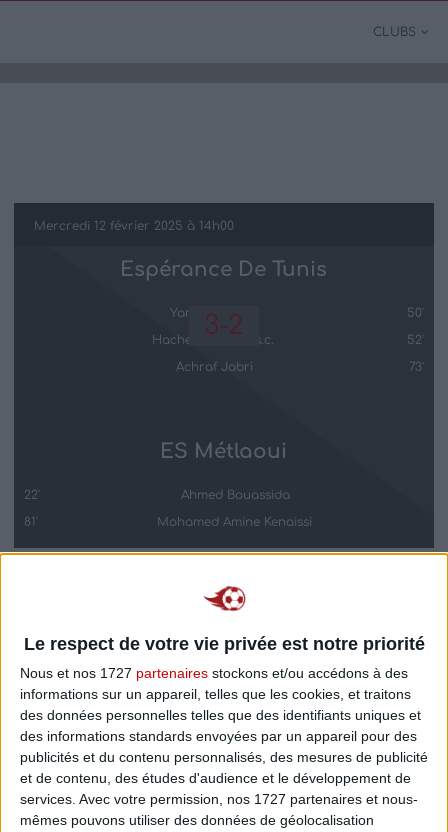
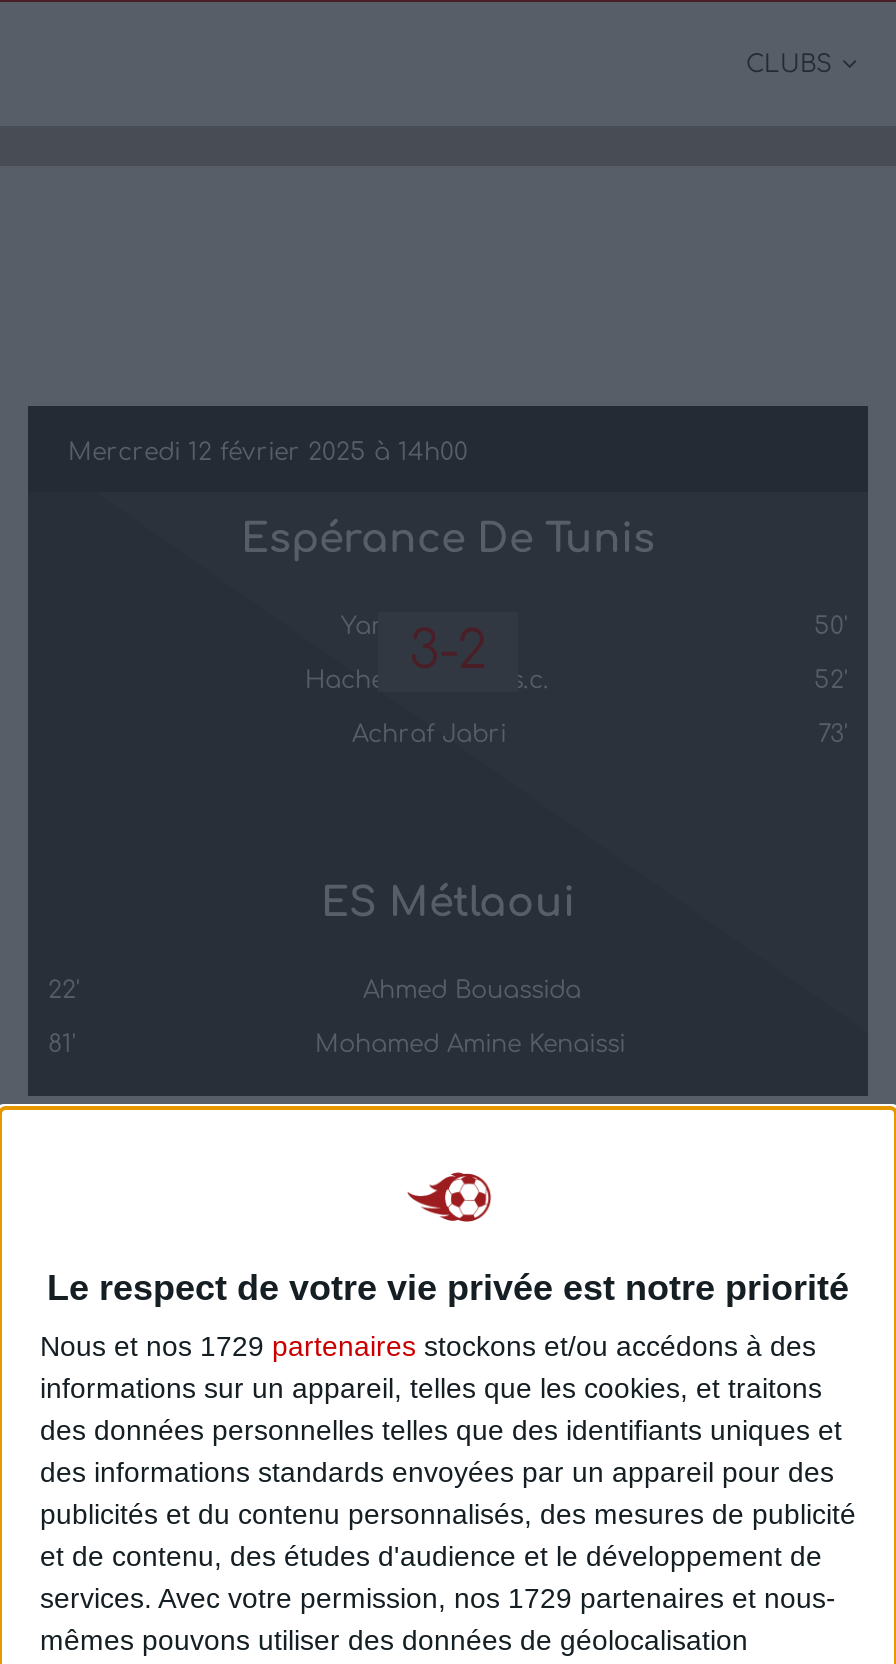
[20,665,408,681] Nous et nos 1727 partenaires stockons et/ou accédons à des -> [40,1331,816,1363] Nous et nos 1729 partenaires stockons et/ou accédons à des
[20,791,418,807] services. Avec votre permission, nos 1727 partenaires et nous- -> [40,1583,836,1615] services. Avec votre permission, nos 1729 partenaires et nous-

